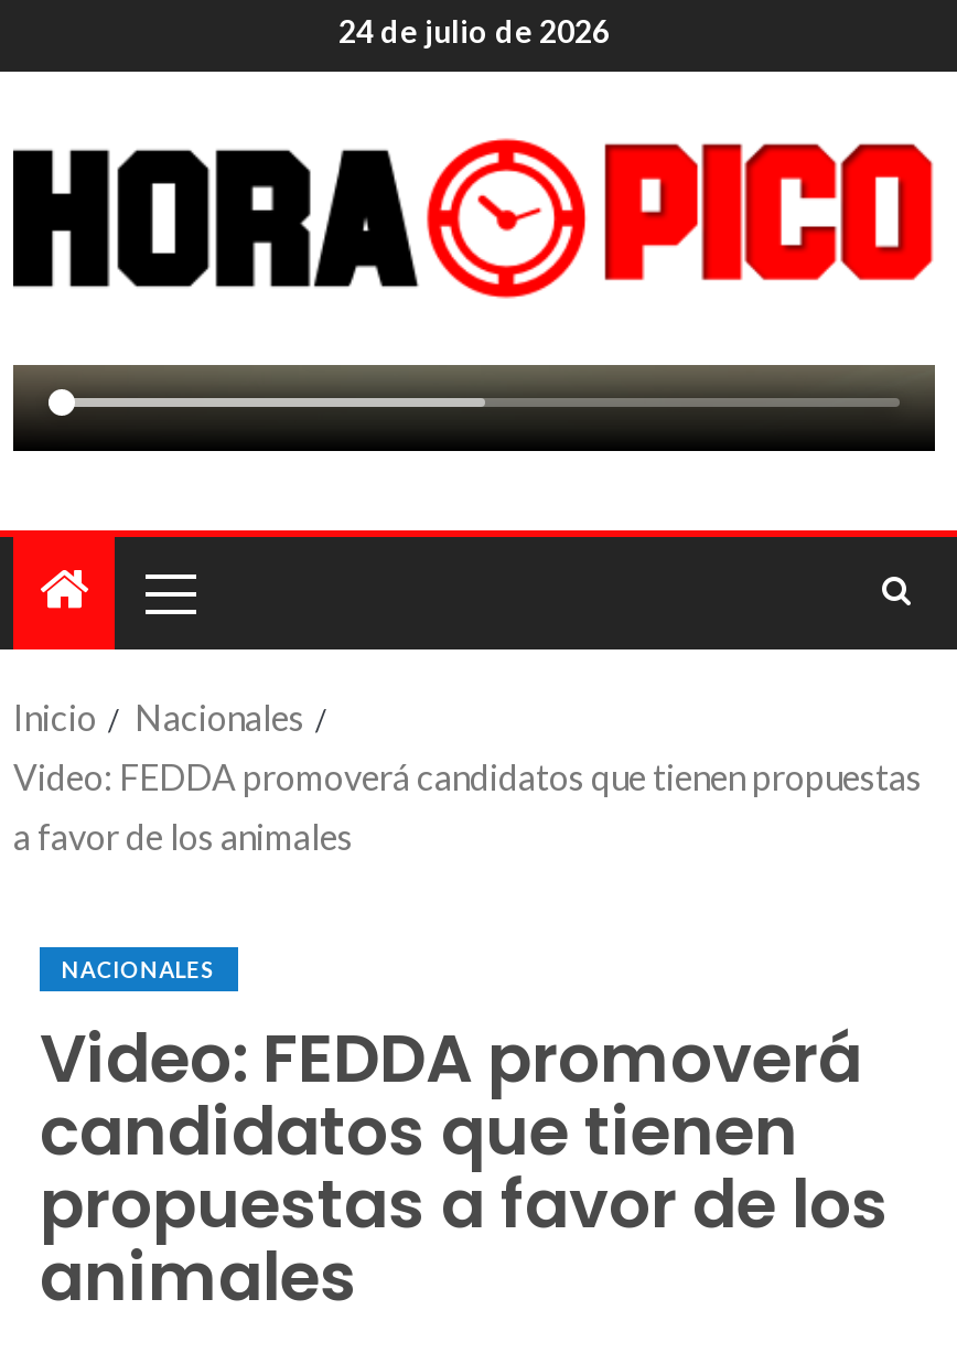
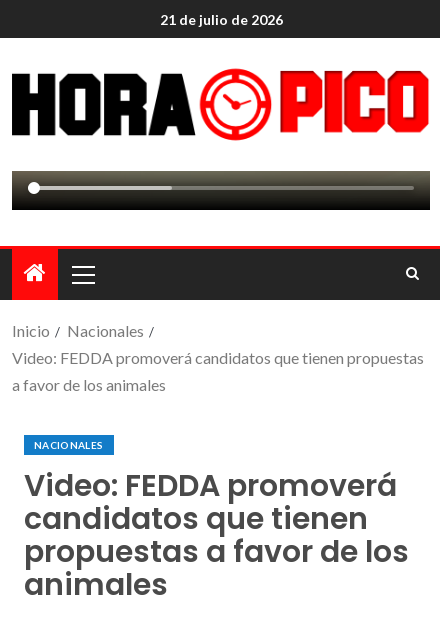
[338,12,610,50] 24 de julio de 2026 -> [159,11,282,28] 21 de julio de 2026

